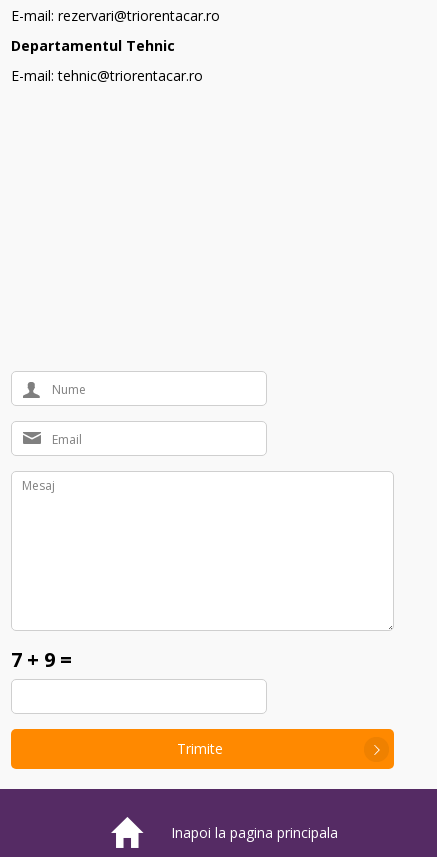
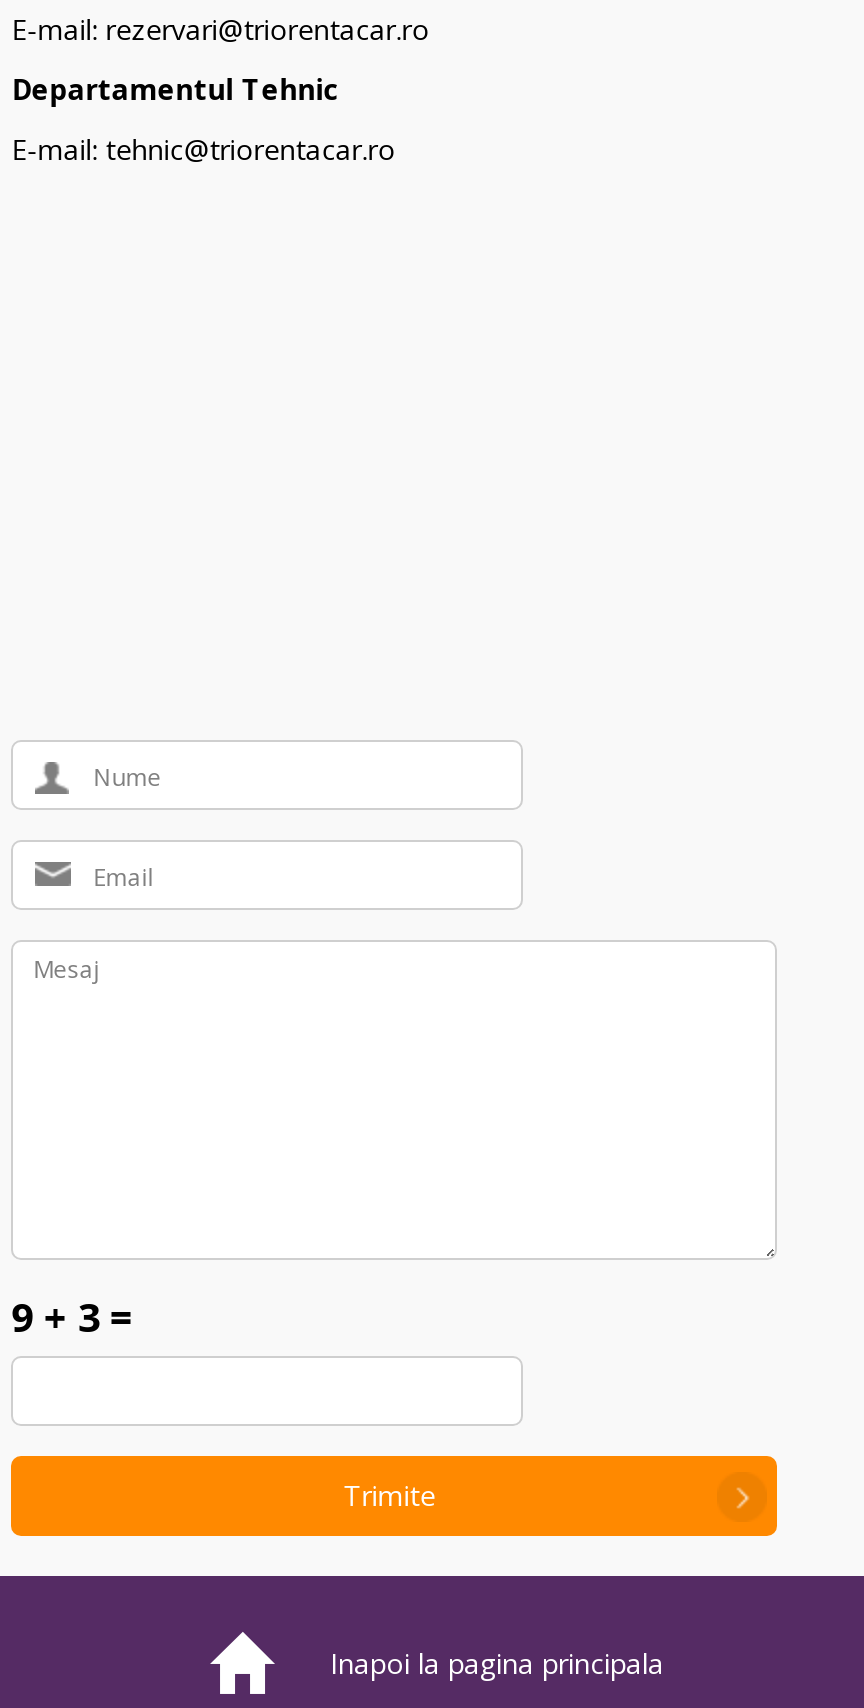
[11,646,72,673] 7 + 9 = -> [11,1290,133,1344] 9 + 3 =

